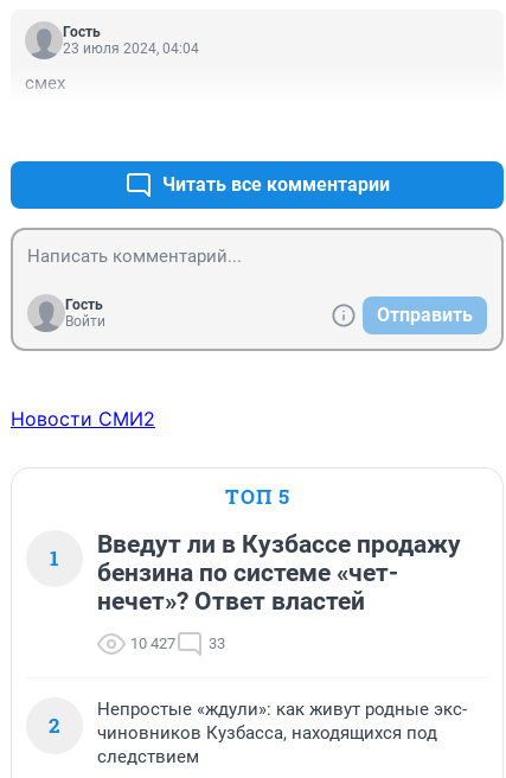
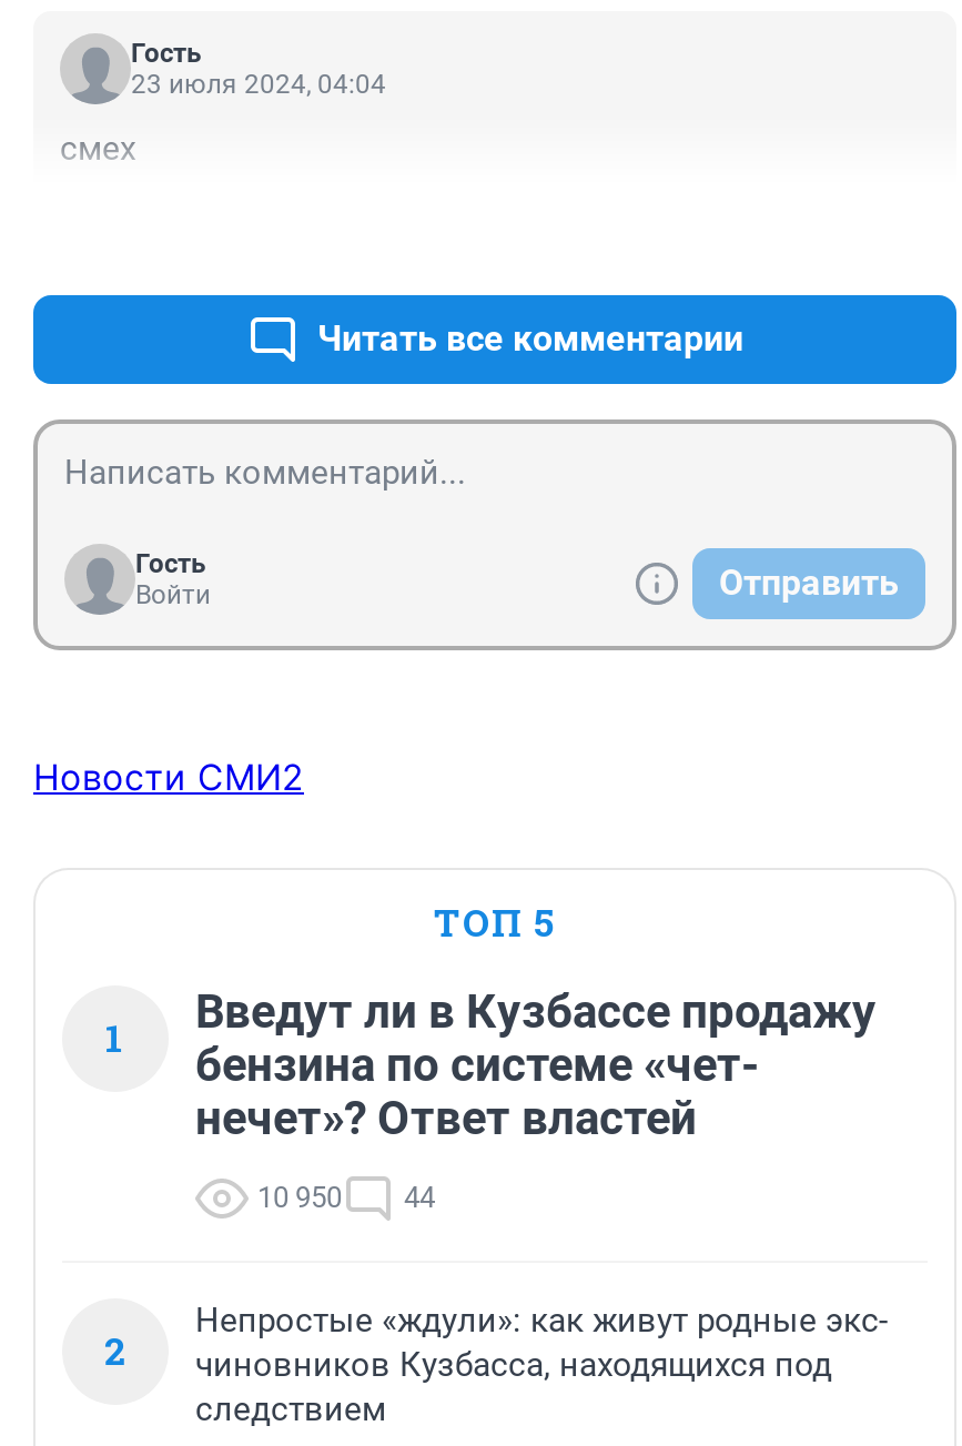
[130,634,175,652] 10 427 -> [257,1180,342,1213] 10 950
[209,634,225,652] 33 -> [404,1180,435,1213] 44

